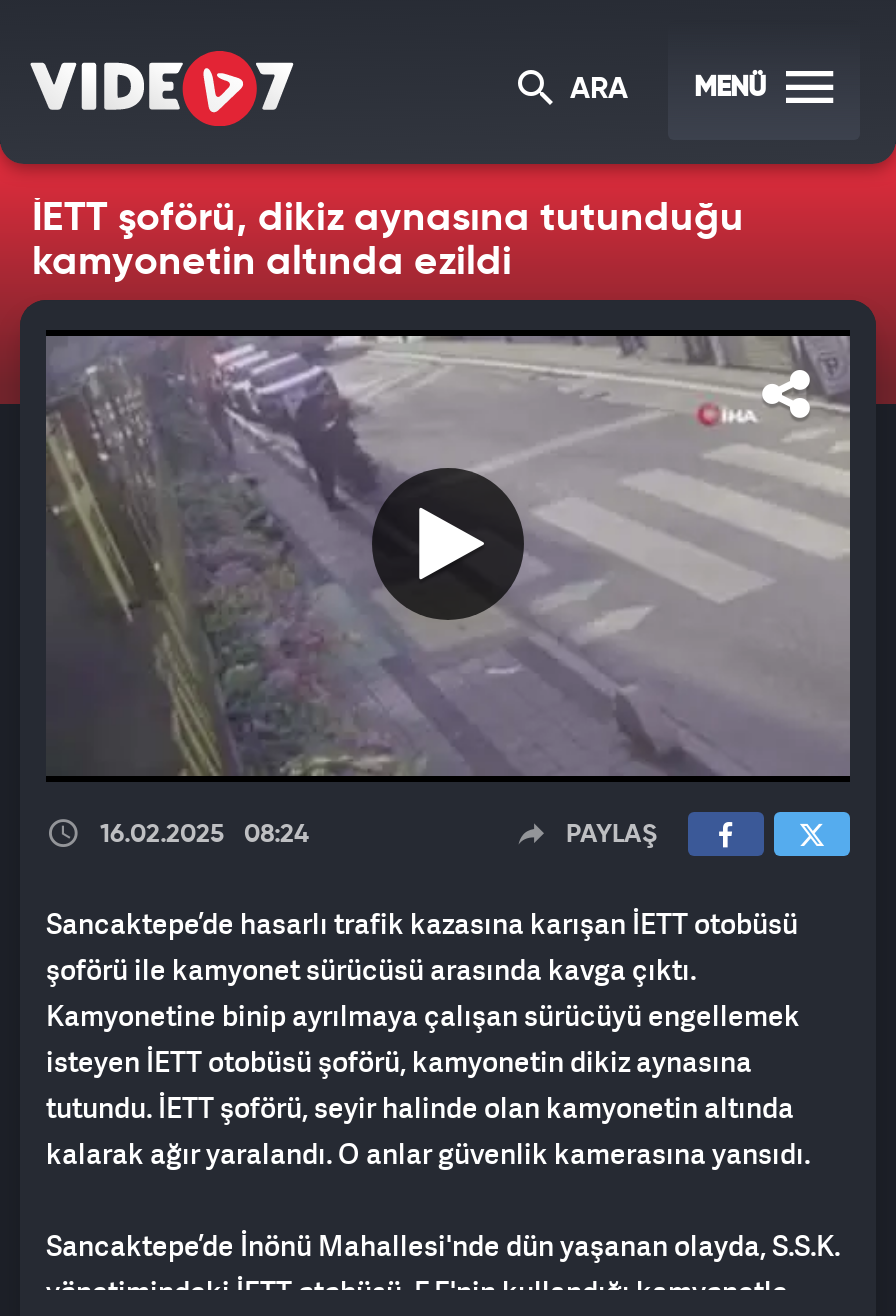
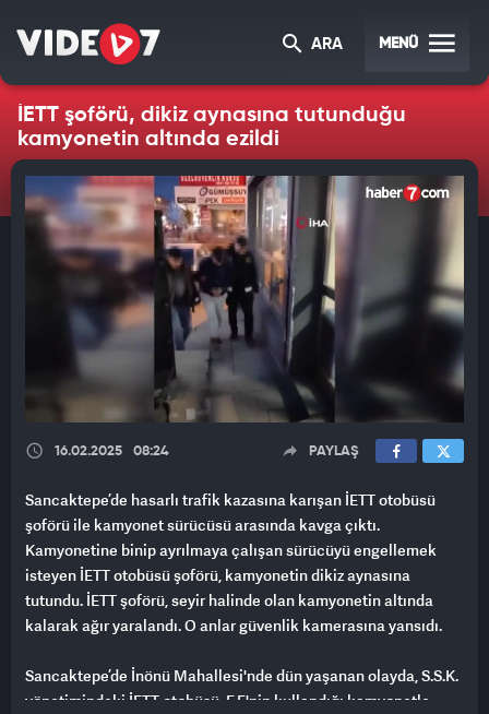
[44,330,852,782] [image] -> [25,175,465,423] [image]

